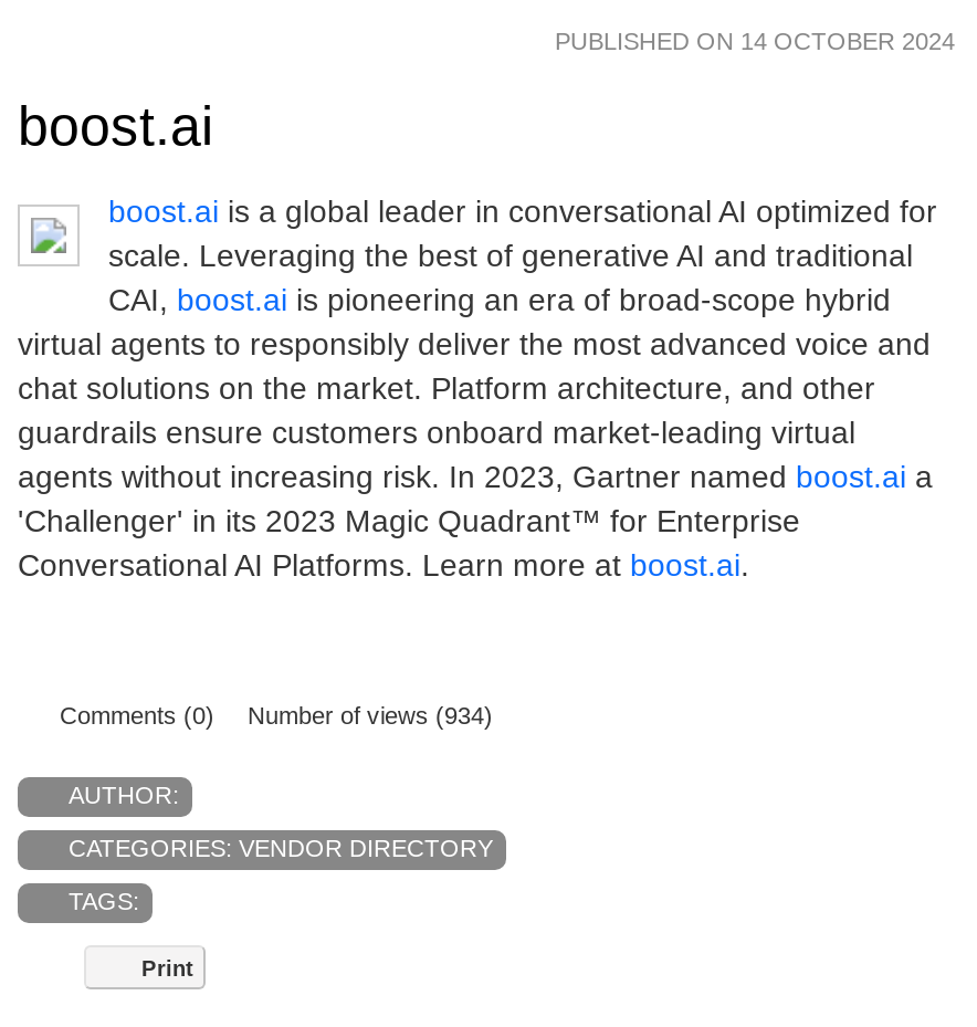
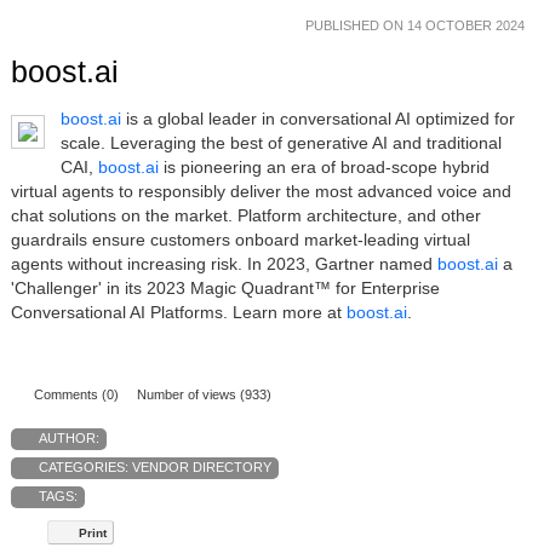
[248,702,493,729] Number of views (934) -> [137,387,271,402] Number of views (933)

